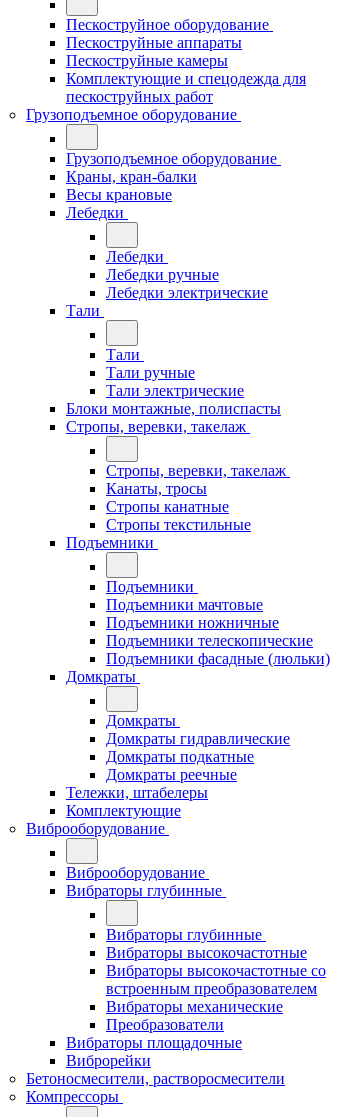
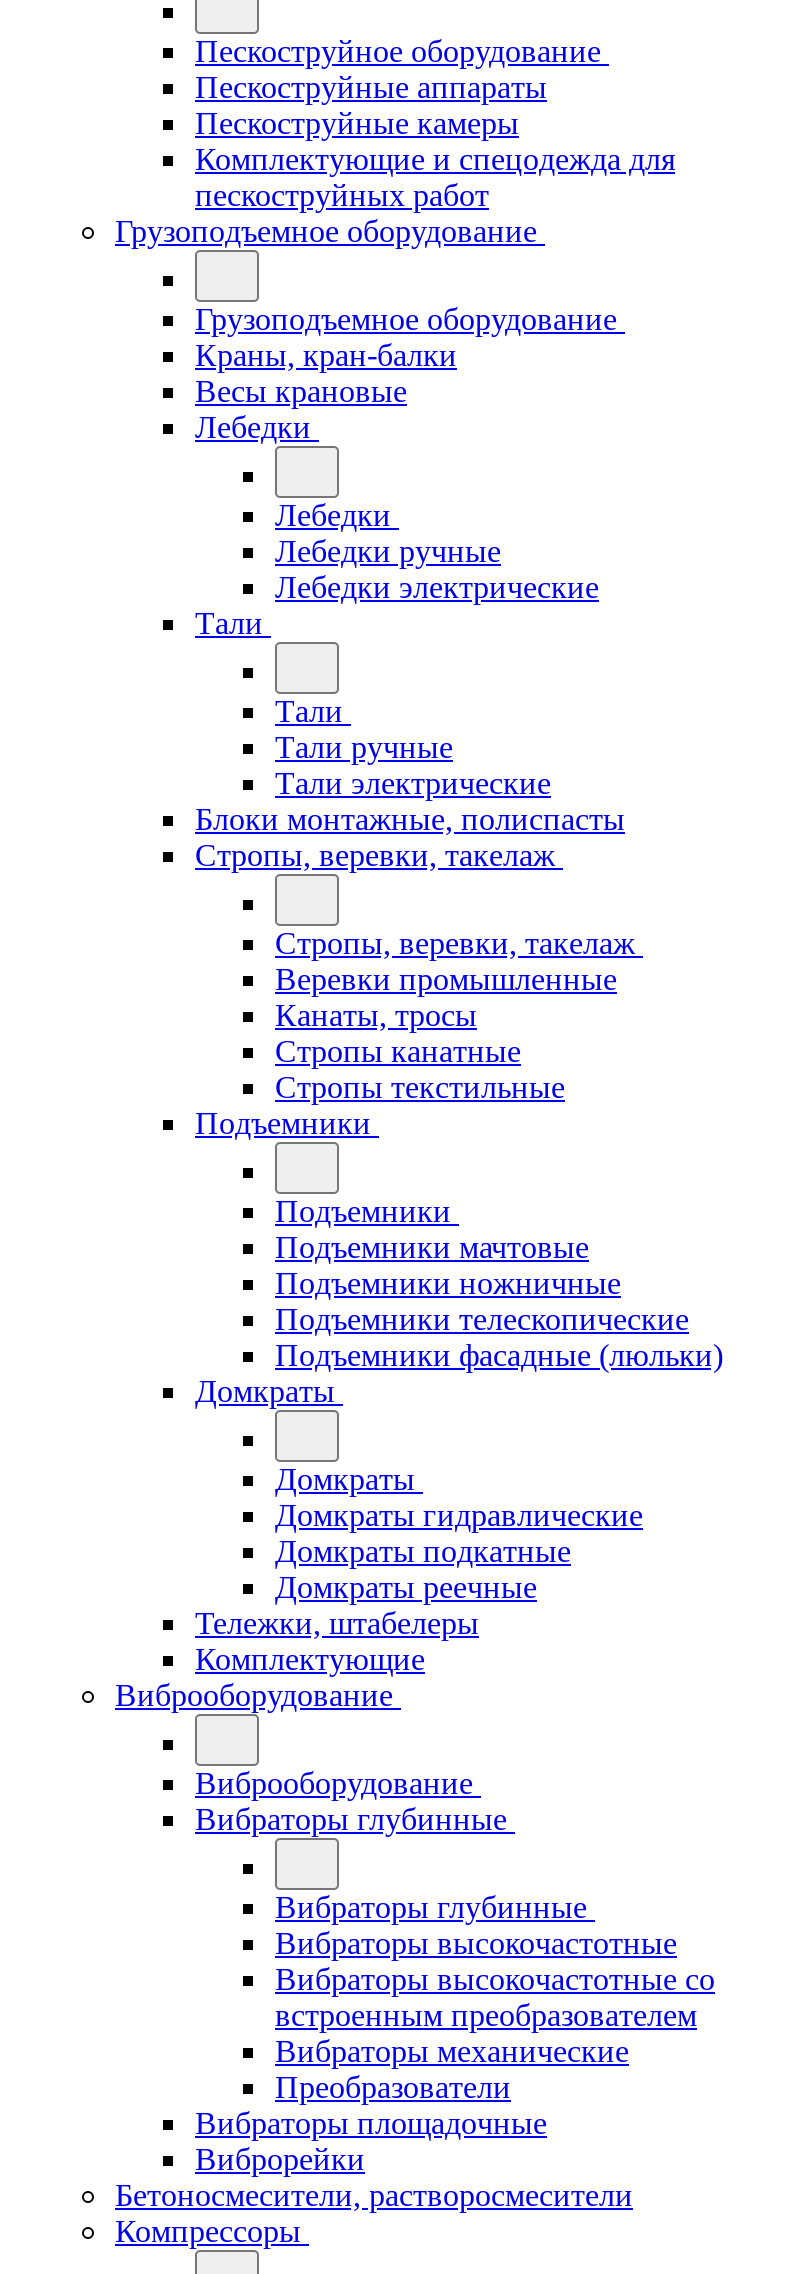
none -> [275,961,617,995] Веревки промышленные

